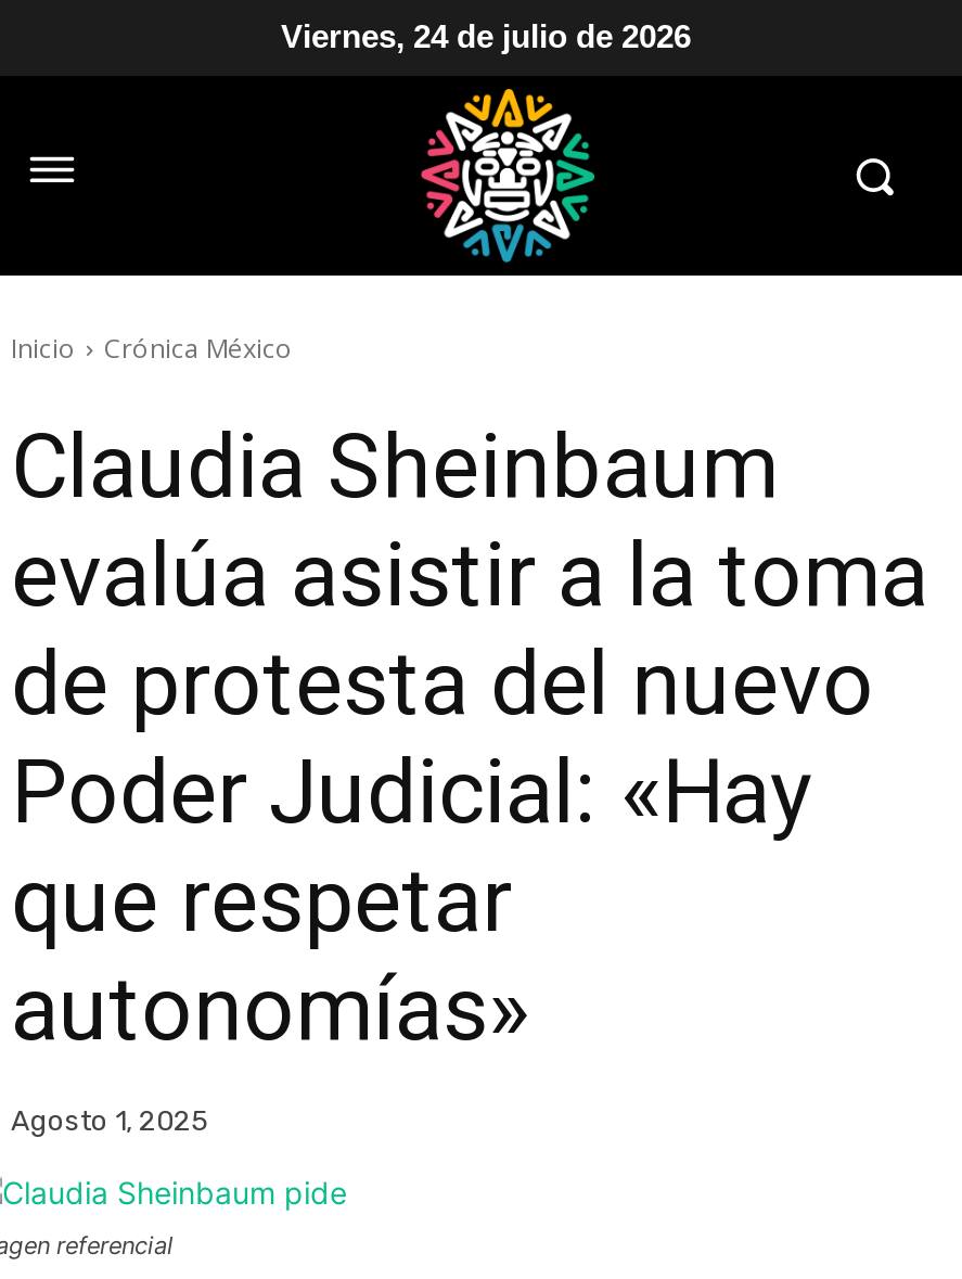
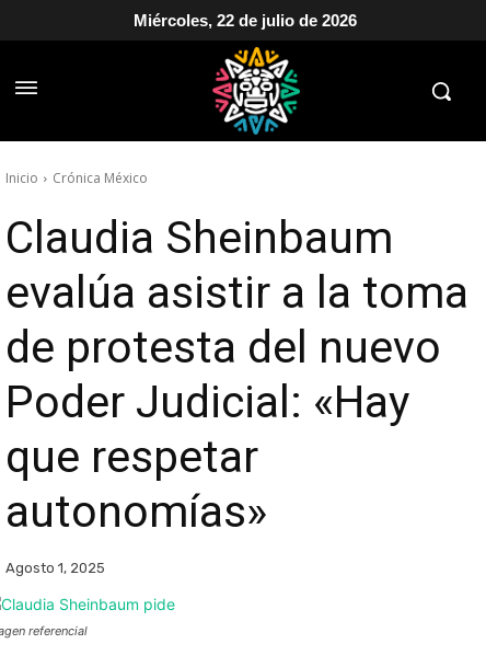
[281,17,691,54] Viernes, 24 de julio de 2026 -> [134,11,357,30] Miércoles, 22 de julio de 2026

